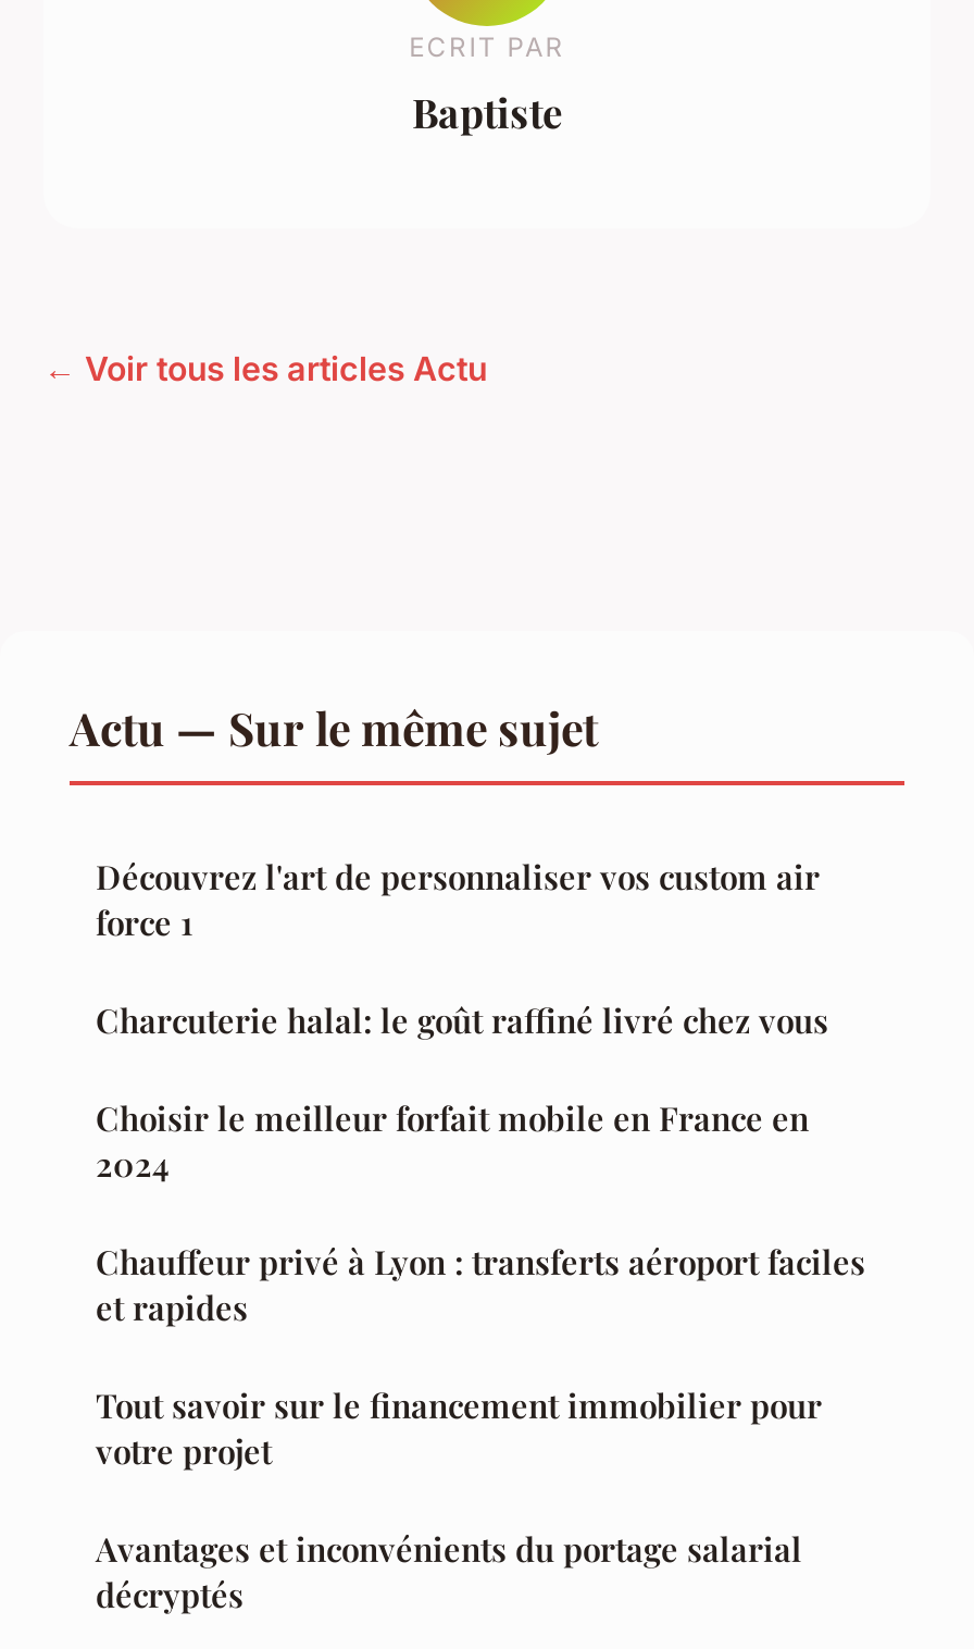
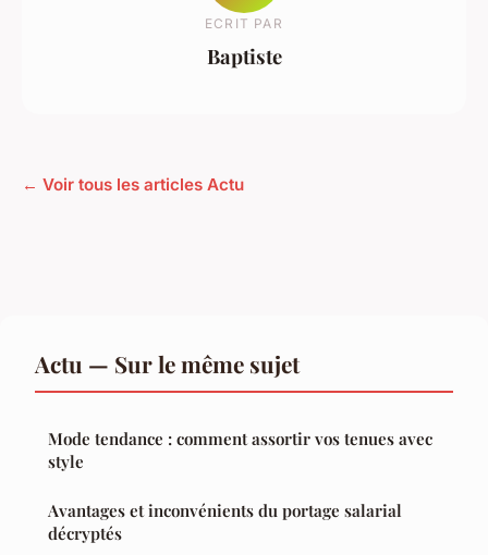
[96,855,865,1473] Découvrez l'art de personnaliser vos custom air | force 1 | Charcuterie halal: le goût raffiné livré chez vous | Choisir le meilleur forfait mobile en France en | 2024 | Chauffeur privé à Lyon : transferts aéroport faciles | et rapides | Tout savoir sur le financement immobilier pour | votre projet -> [48,428,432,473] Mode tendance : comment assortir vos tenues avec | style

